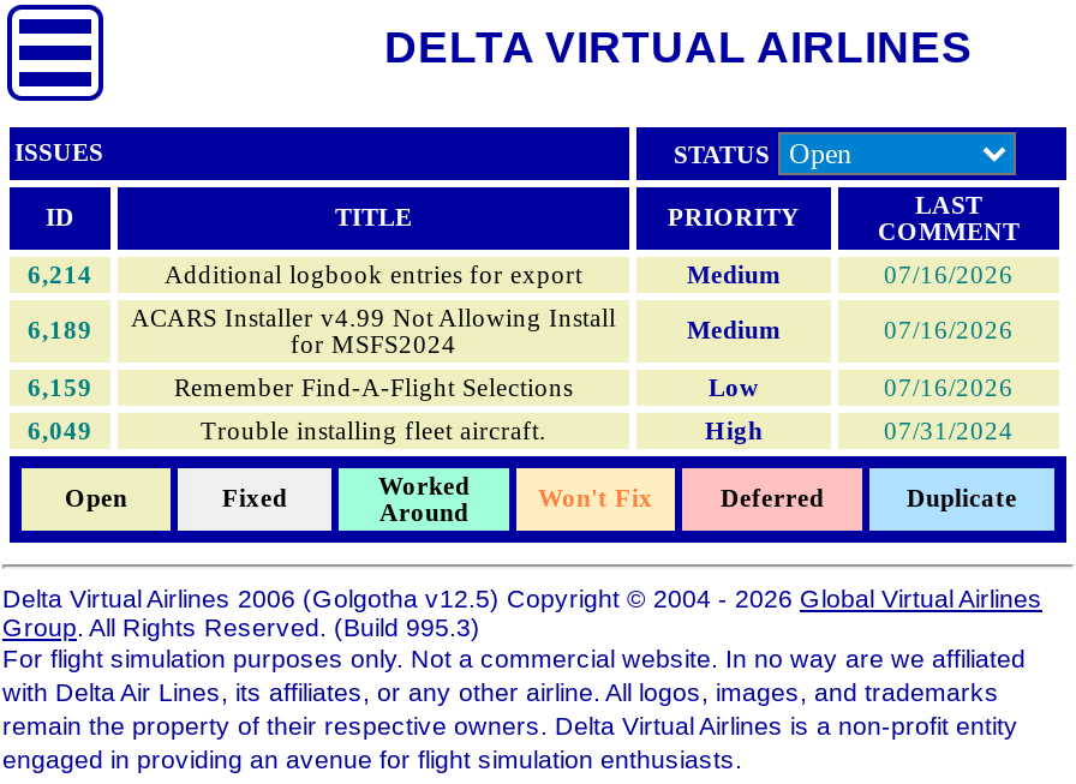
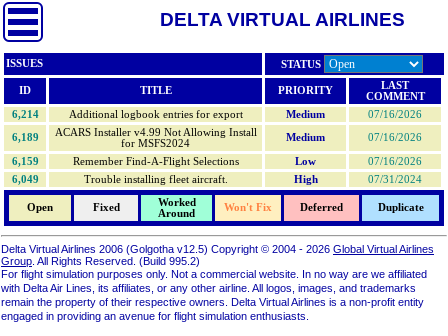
[2,612,480,641] Group. All Rights Reserved. (Build 995.3) -> [1,255,200,267] Group. All Rights Reserved. (Build 995.2)

